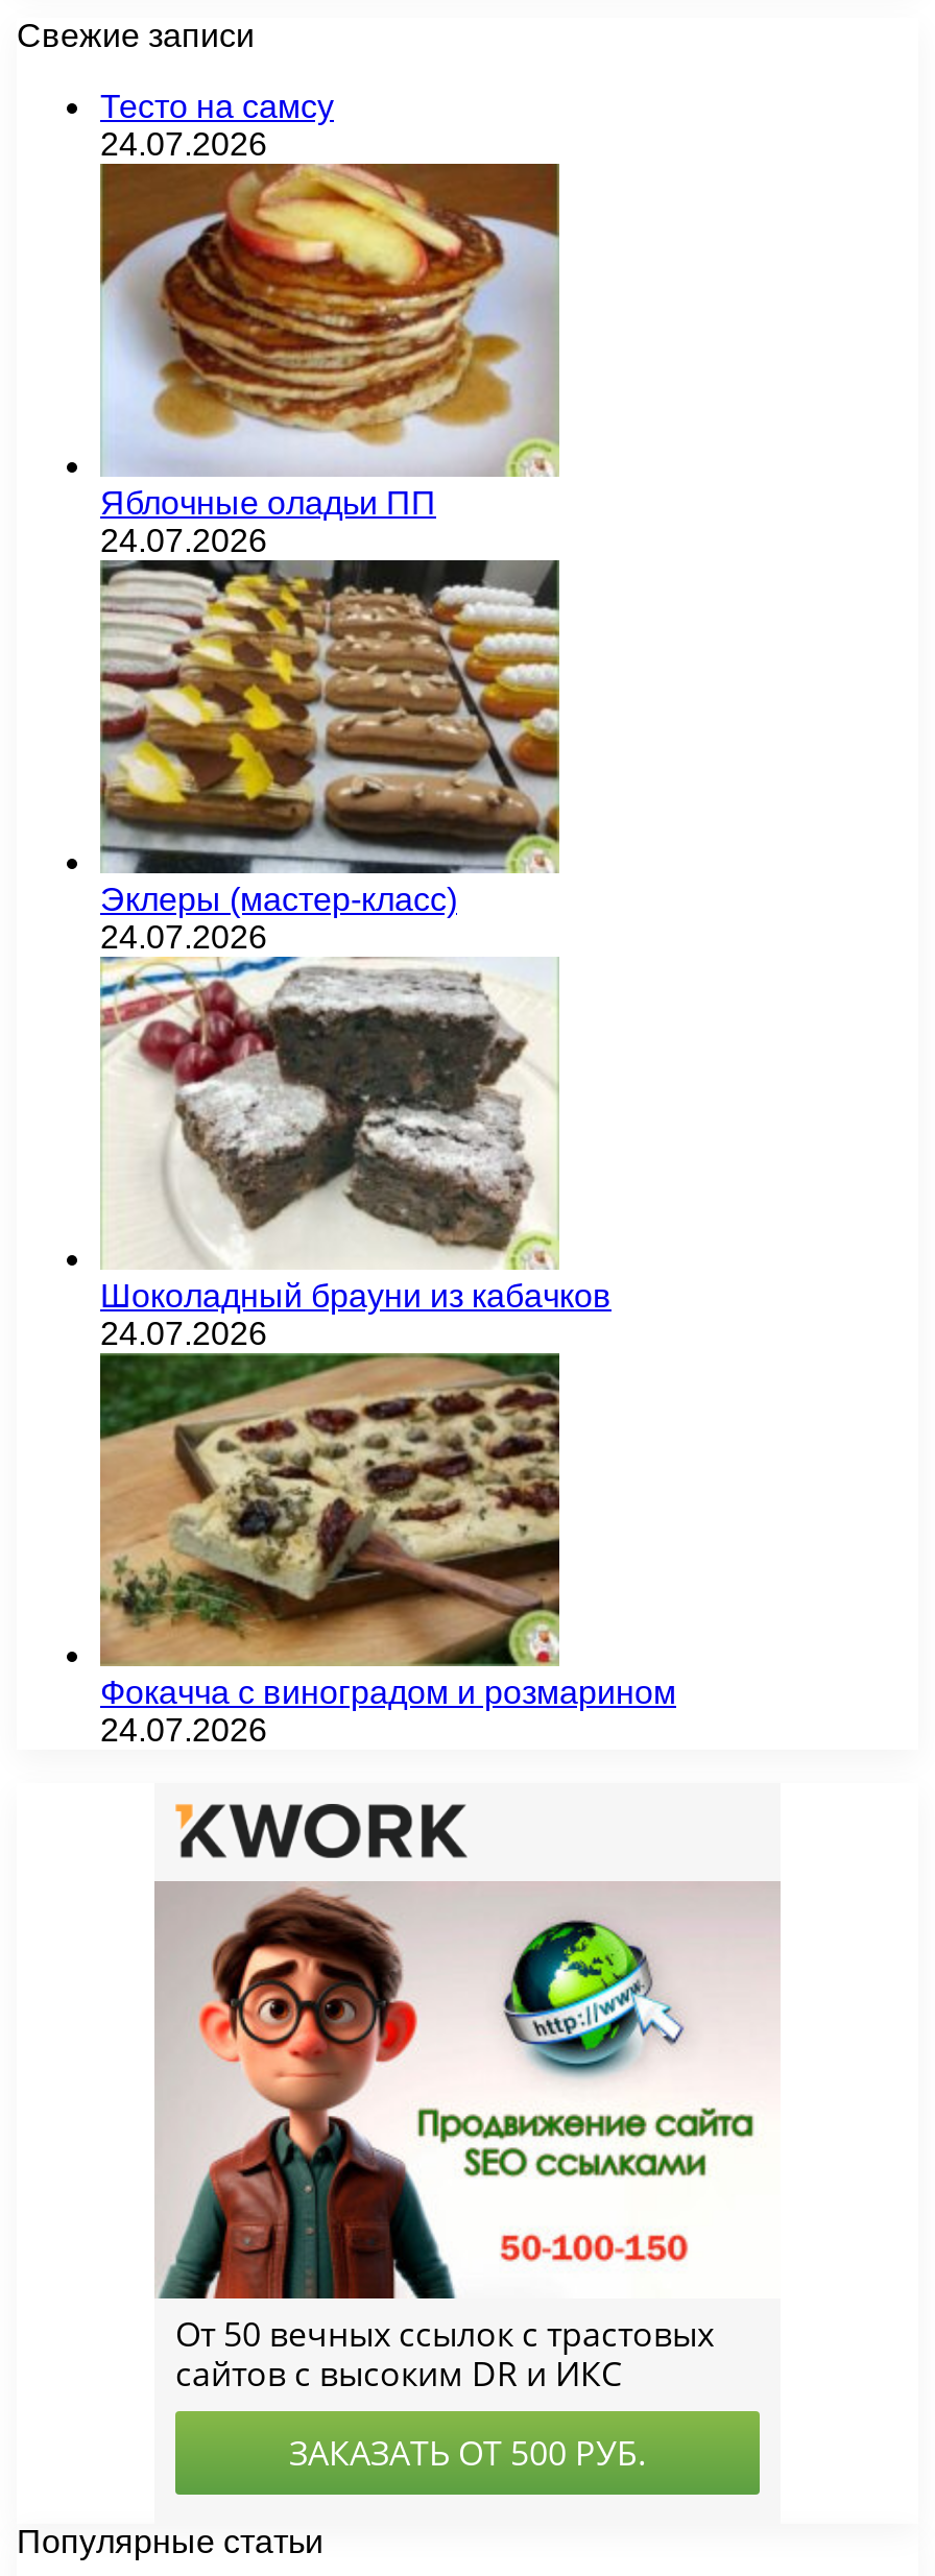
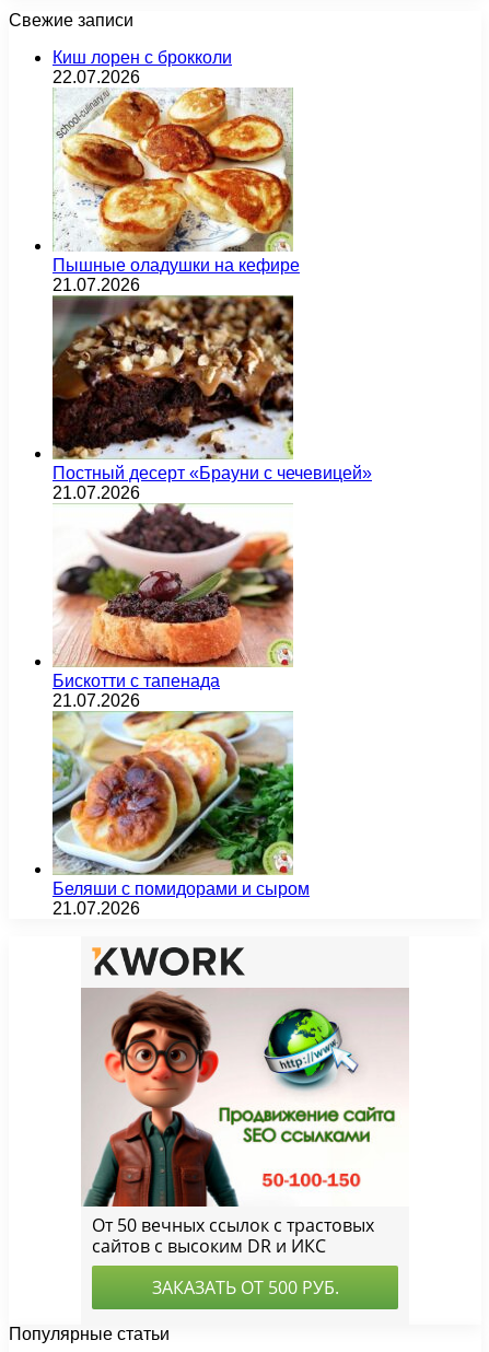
[100,88,334,161] Тесто на самсу | 24.07.2026 -> [53,48,232,86] Киш лорен с брокколи | 22.07.2026
[98,162,559,558] [image] | Яблочные оладьи ПП | 24.07.2026 -> [53,86,300,294] [image] | Пышные оладушки на кефире | 21.07.2026
[98,558,561,954] [image] | Эклеры (мастер-класс) | 24.07.2026 -> [51,294,372,502] [image] | Постный десерт «Брауни с чечевицей» | 21.07.2026
[98,957,612,1350] [image] | Шоколадный брауни из кабачков | 24.07.2026 -> [53,502,294,710] [image] | Бискотти с тапенада | 21.07.2026
[98,1351,676,1747] [image] | Фокачча с виноградом и розмарином | 24.07.2026 -> [51,710,310,917] [image] | Беляши с помидорами и сыром | 21.07.2026

